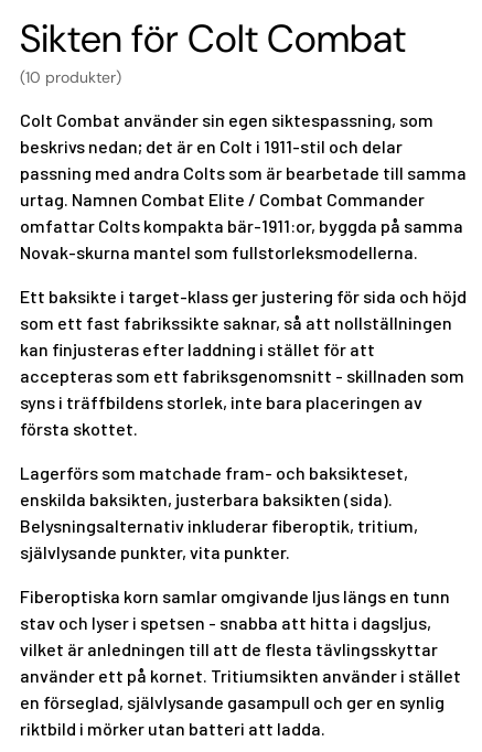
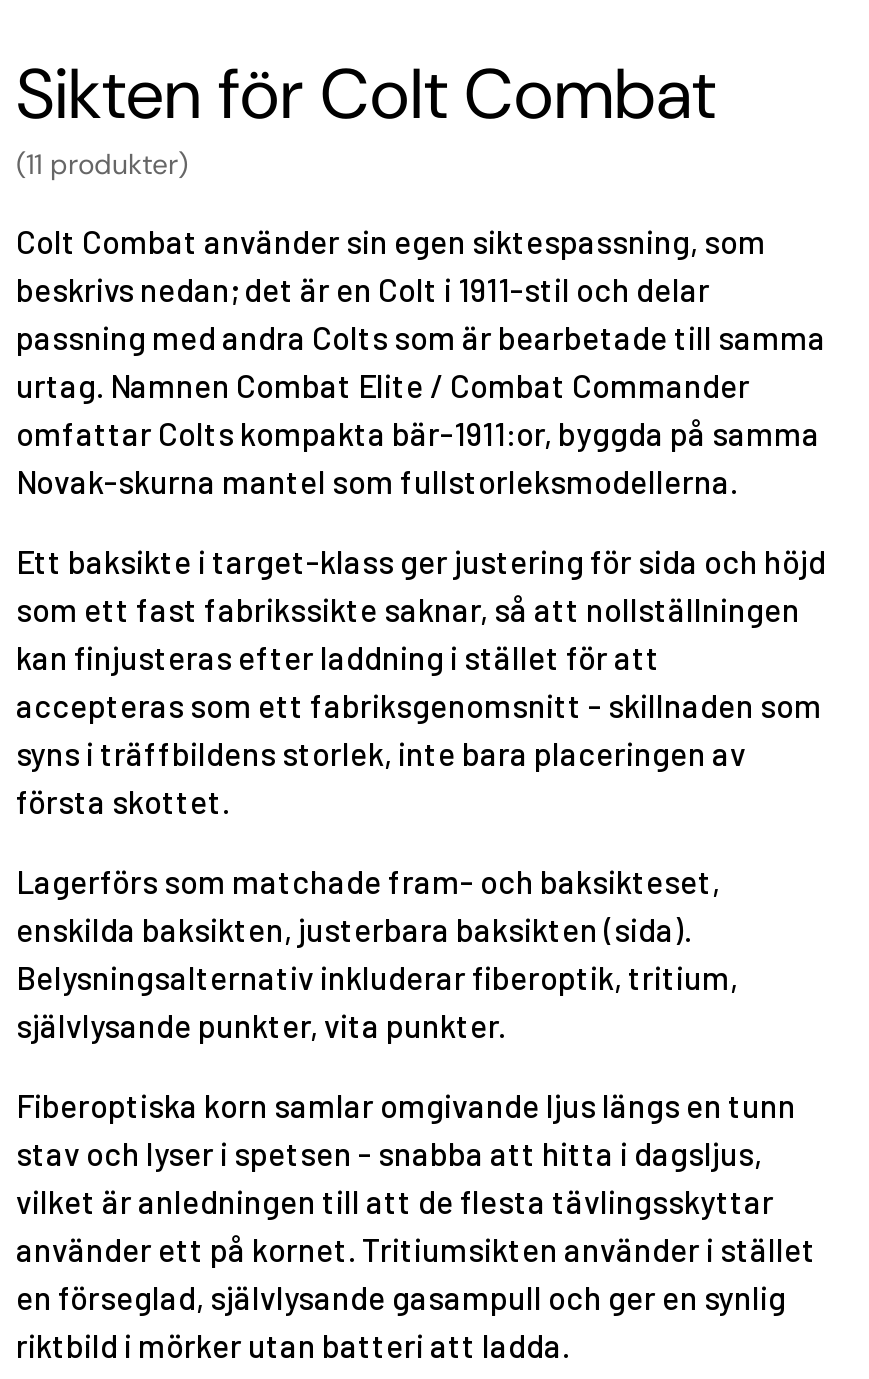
[20,67,121,87] (10 produkter) -> [16,146,188,182] (11 produkter)

